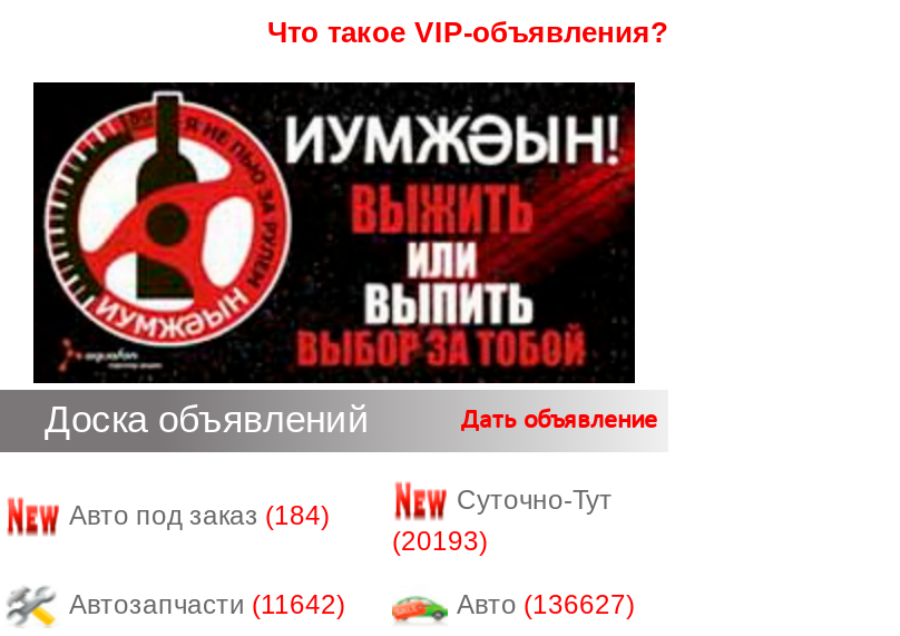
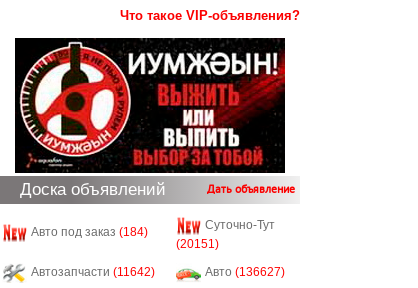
[392,526,488,557] (20193) -> [176,237,219,251] (20151)

